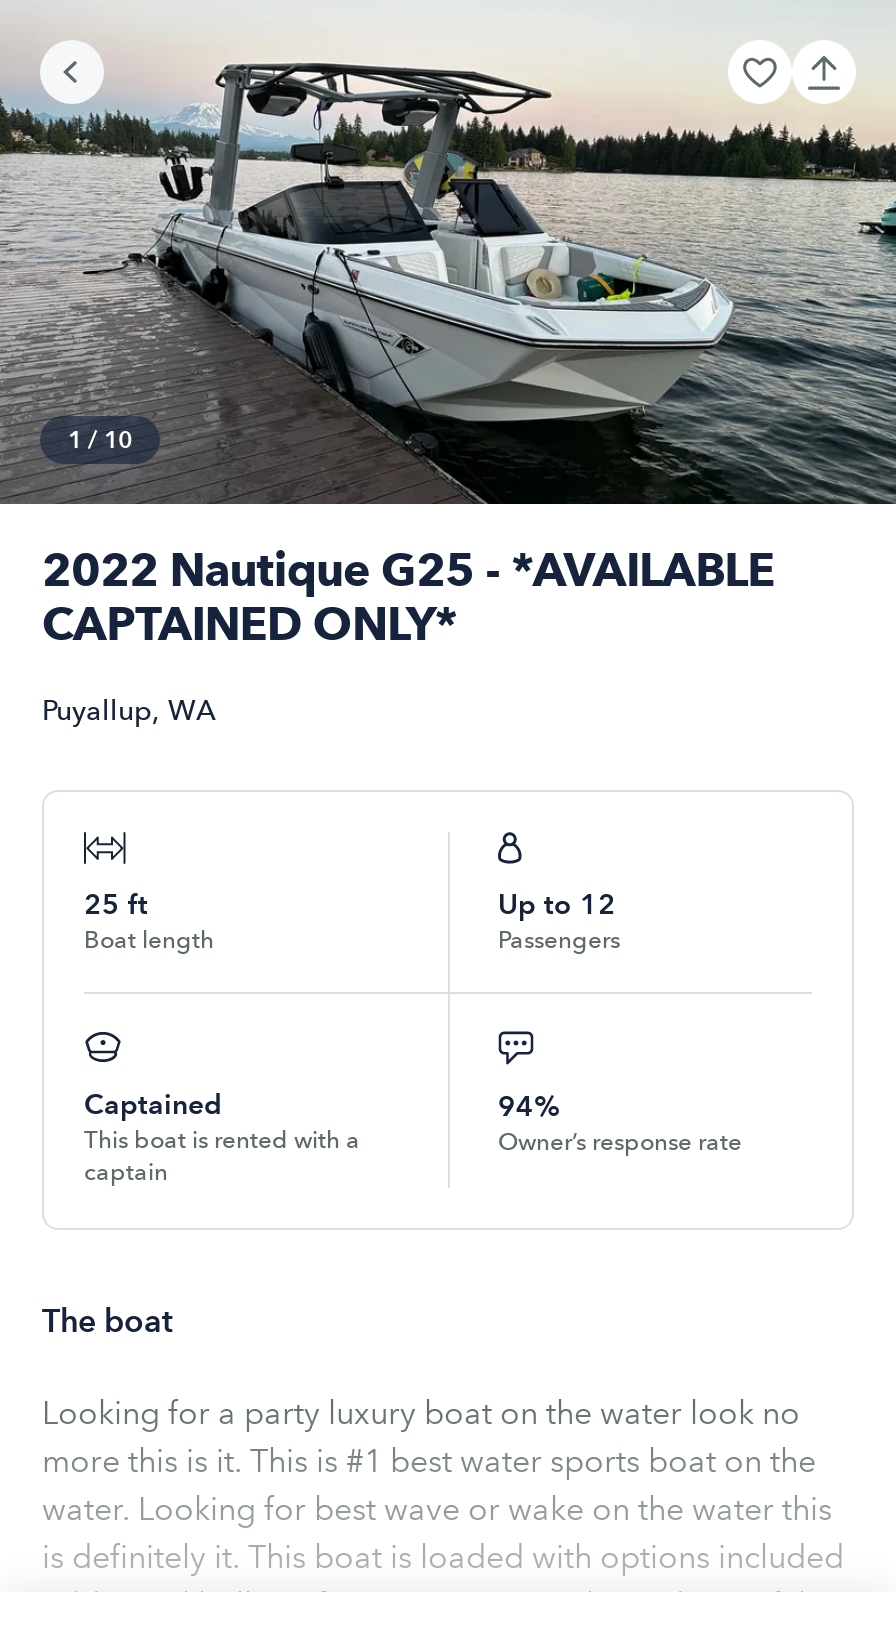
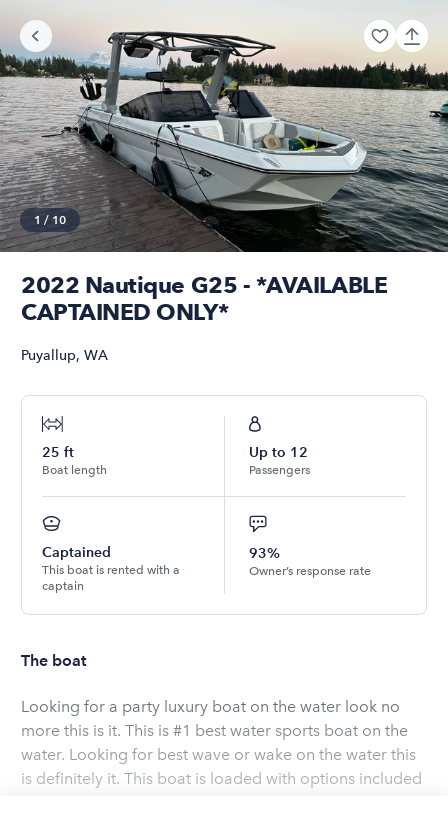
[498,1090,560,1124] 94% -> [249,545,280,562] 93%

